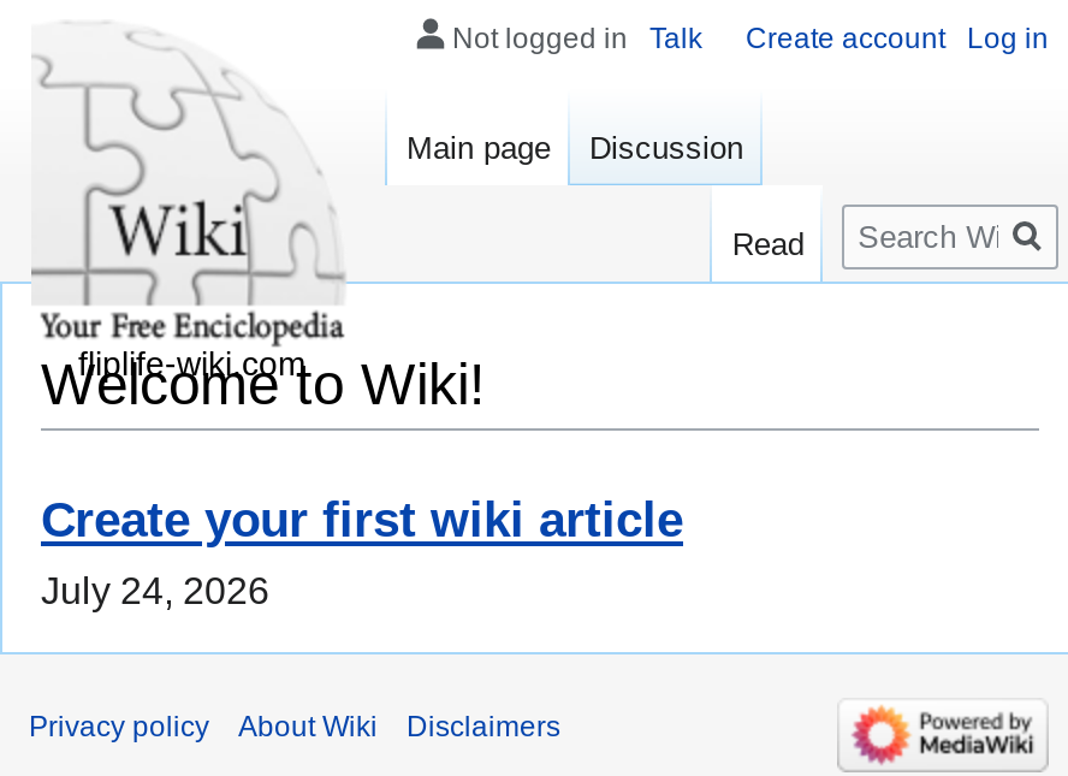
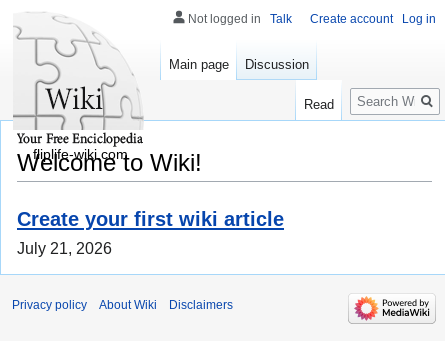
[41,571,269,612] July 24, 2026 -> [17,240,112,257] July 21, 2026

